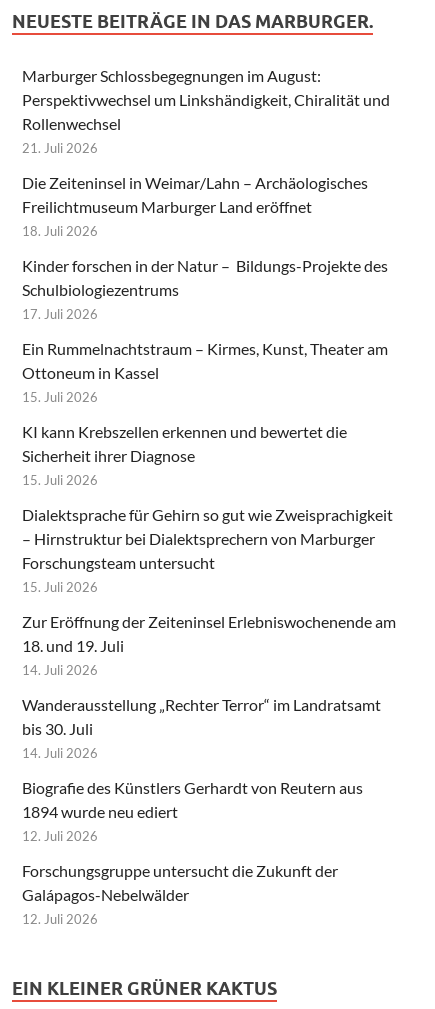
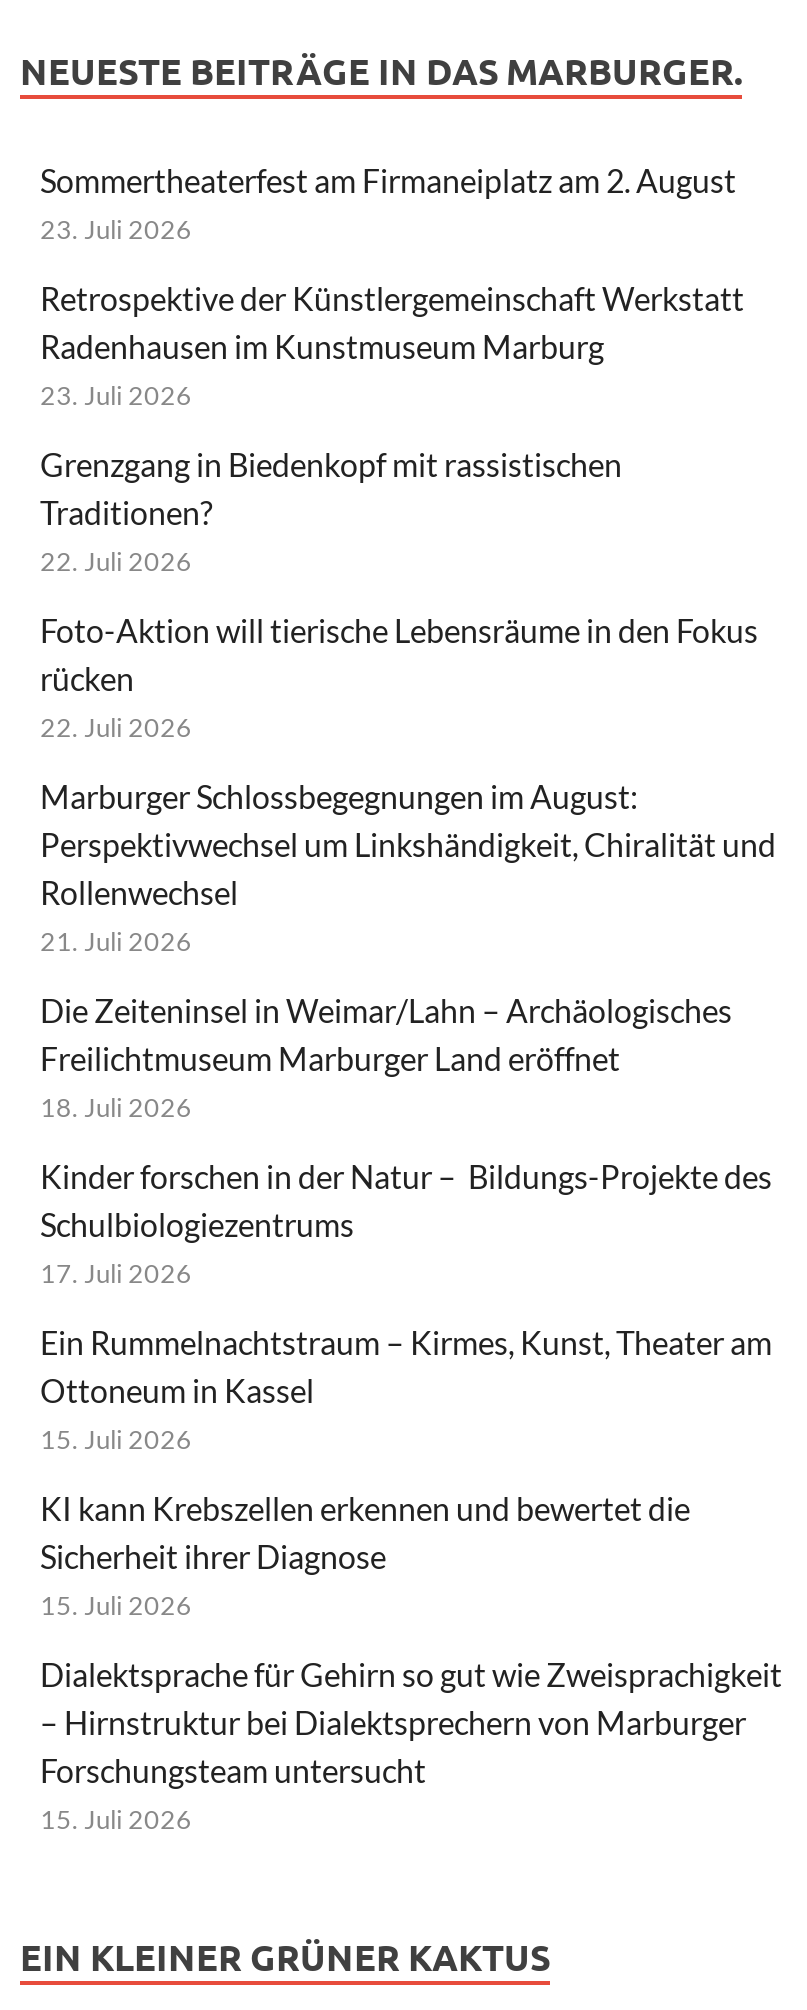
none -> [40,161,758,743] Sommertheaterfest am Firmaneiplatz am 2. August | 23. Juli 2026 | Retrospektive der Künstlergemeinschaft Werkstatt | Radenhausen im Kunstmuseum Marburg | 23. Juli 2026 | Grenzgang in Biedenkopf mit rassistischen | Traditionen? | 22. Juli 2026 | Foto-Aktion will tierische Lebensräume in den Fokus | rücken | 22. Juli 2026
moved [22,66,393,595] -> [40,777,782,1835]: Marburger Schlossbegegnungen im August: | Perspektivwechsel um Linkshändigkeit, Chiralität und | Rollenwechsel | ... | Forschungsteam untersucht | 15. Juli 2026
[22,612,396,927] Zur Eröffnung der Zeiteninsel Erlebniswochenende am | 18. und 19. Juli | 14. Juli 2026 | Wanderausstellung „Rechter Terror“ im Landratsamt | bis 30. Juli | 14. Juli 2026 | Biografie des Künstlers Gerhardt von Reutern aus | 1894 wurde neu ediert | 12. Juli 2026 | Forschungsgruppe untersucht die Zukunft der | Galápagos-Nebelwälder | 12. Juli 2026 -> none

